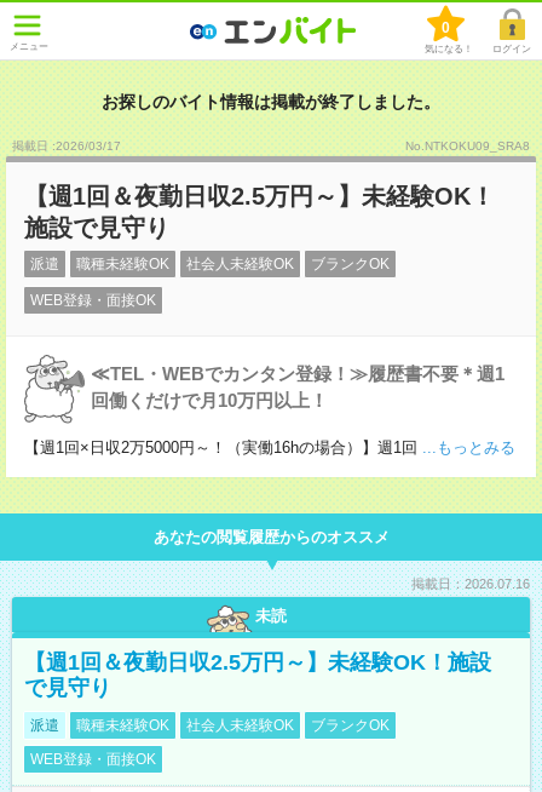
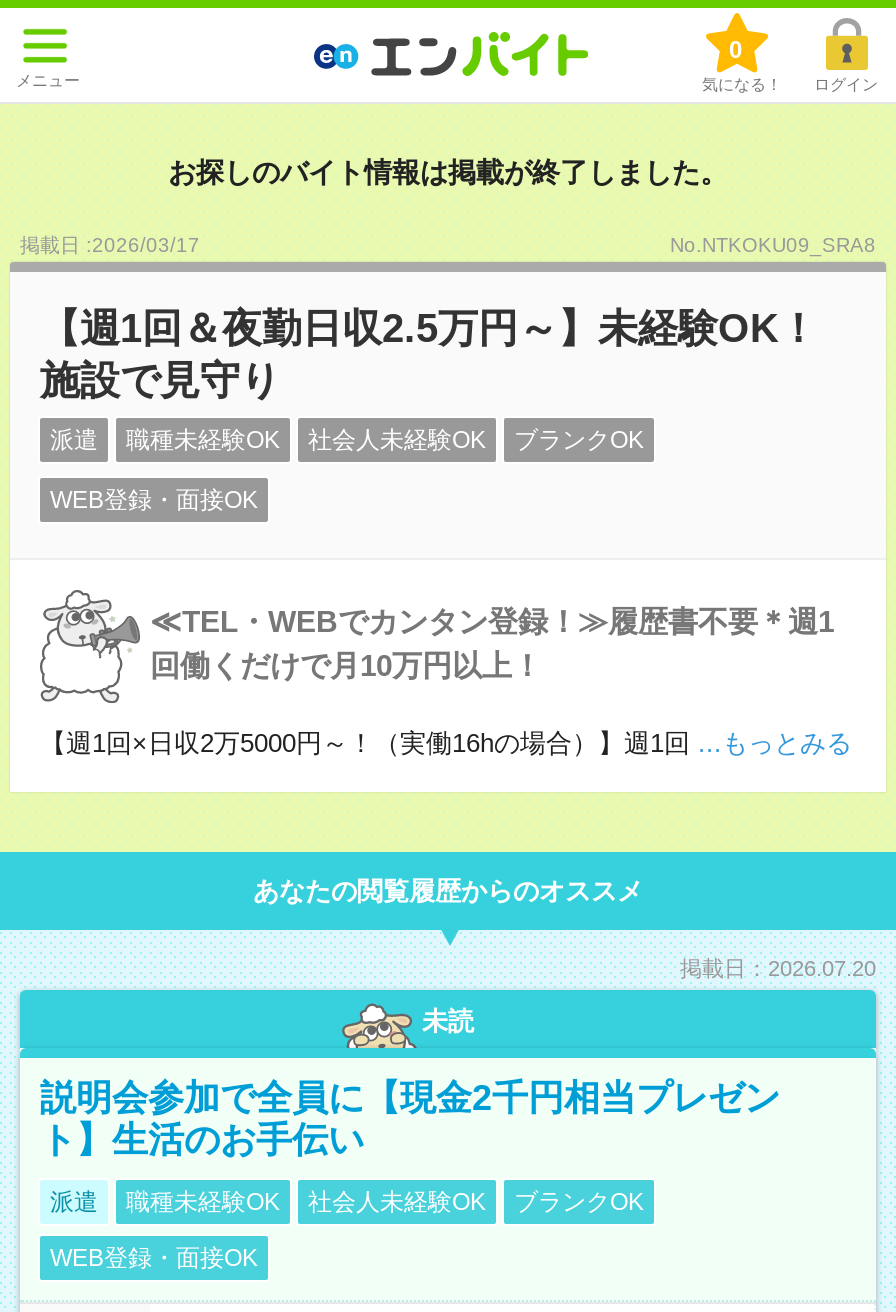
[411,576,530,591] 掲載日：2026.07.16 -> [680,956,876,980] 掲載日：2026.07.20
[24,650,491,700] 【週1回＆夜勤日収2.5万円～】未経験OK！施設 | で見守り -> [40,1078,780,1160] 説明会参加で全員に【現金2千円相当プレゼン | ト】生活のお手伝い

